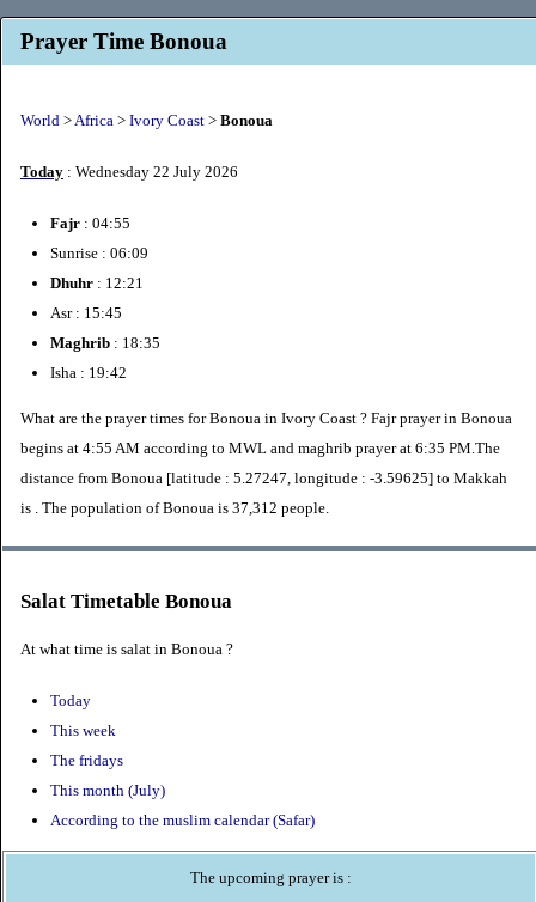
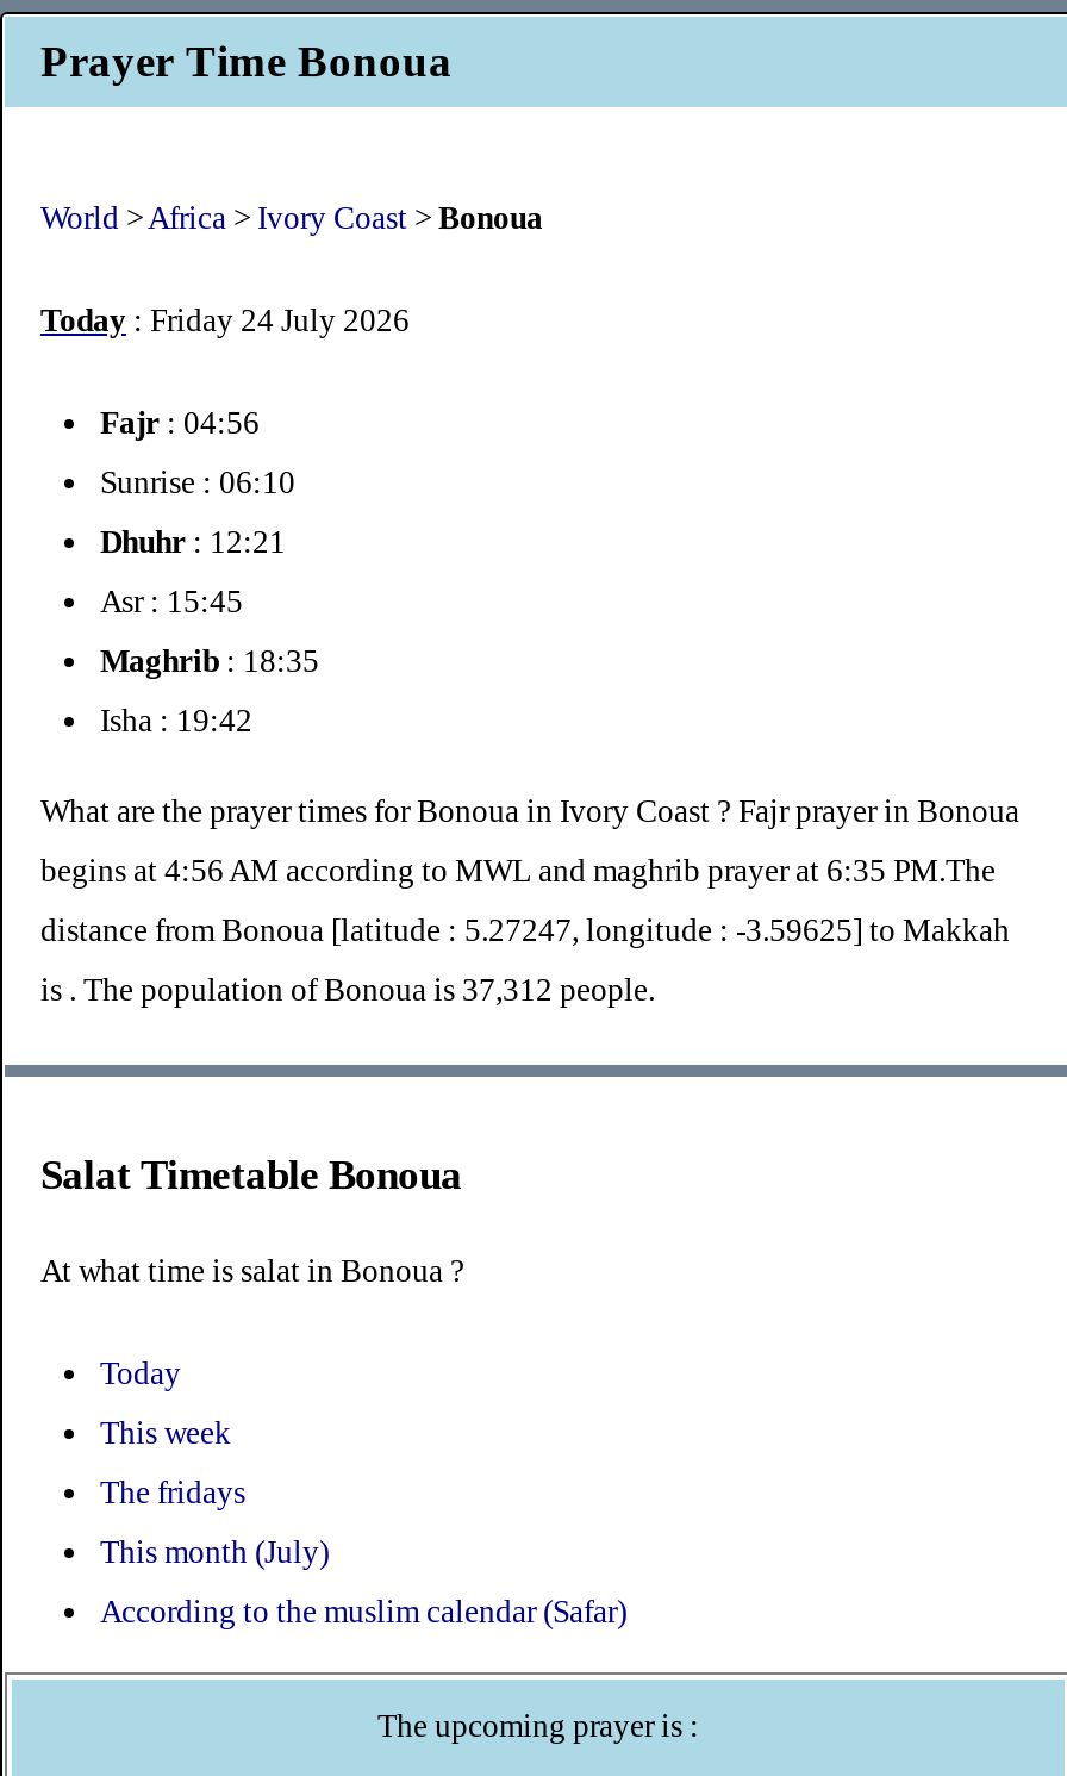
[20,162,238,180] Today: Wednesday 22 July 2026 -> [40,302,410,338] Today: Friday 24 July 2026
[50,214,130,232] Fajr: 04:55 -> [100,405,260,441] Fajr: 04:56
[50,244,148,262] Sunrise : 06:09 -> [100,465,295,501] Sunrise : 06:10
[20,440,500,458] begins at 4:55 AM according to MWL and maghrib prayer at 6:35 PM.The -> [40,854,996,890] begins at 4:56 AM according to MWL and maghrib prayer at 6:35 PM.The

